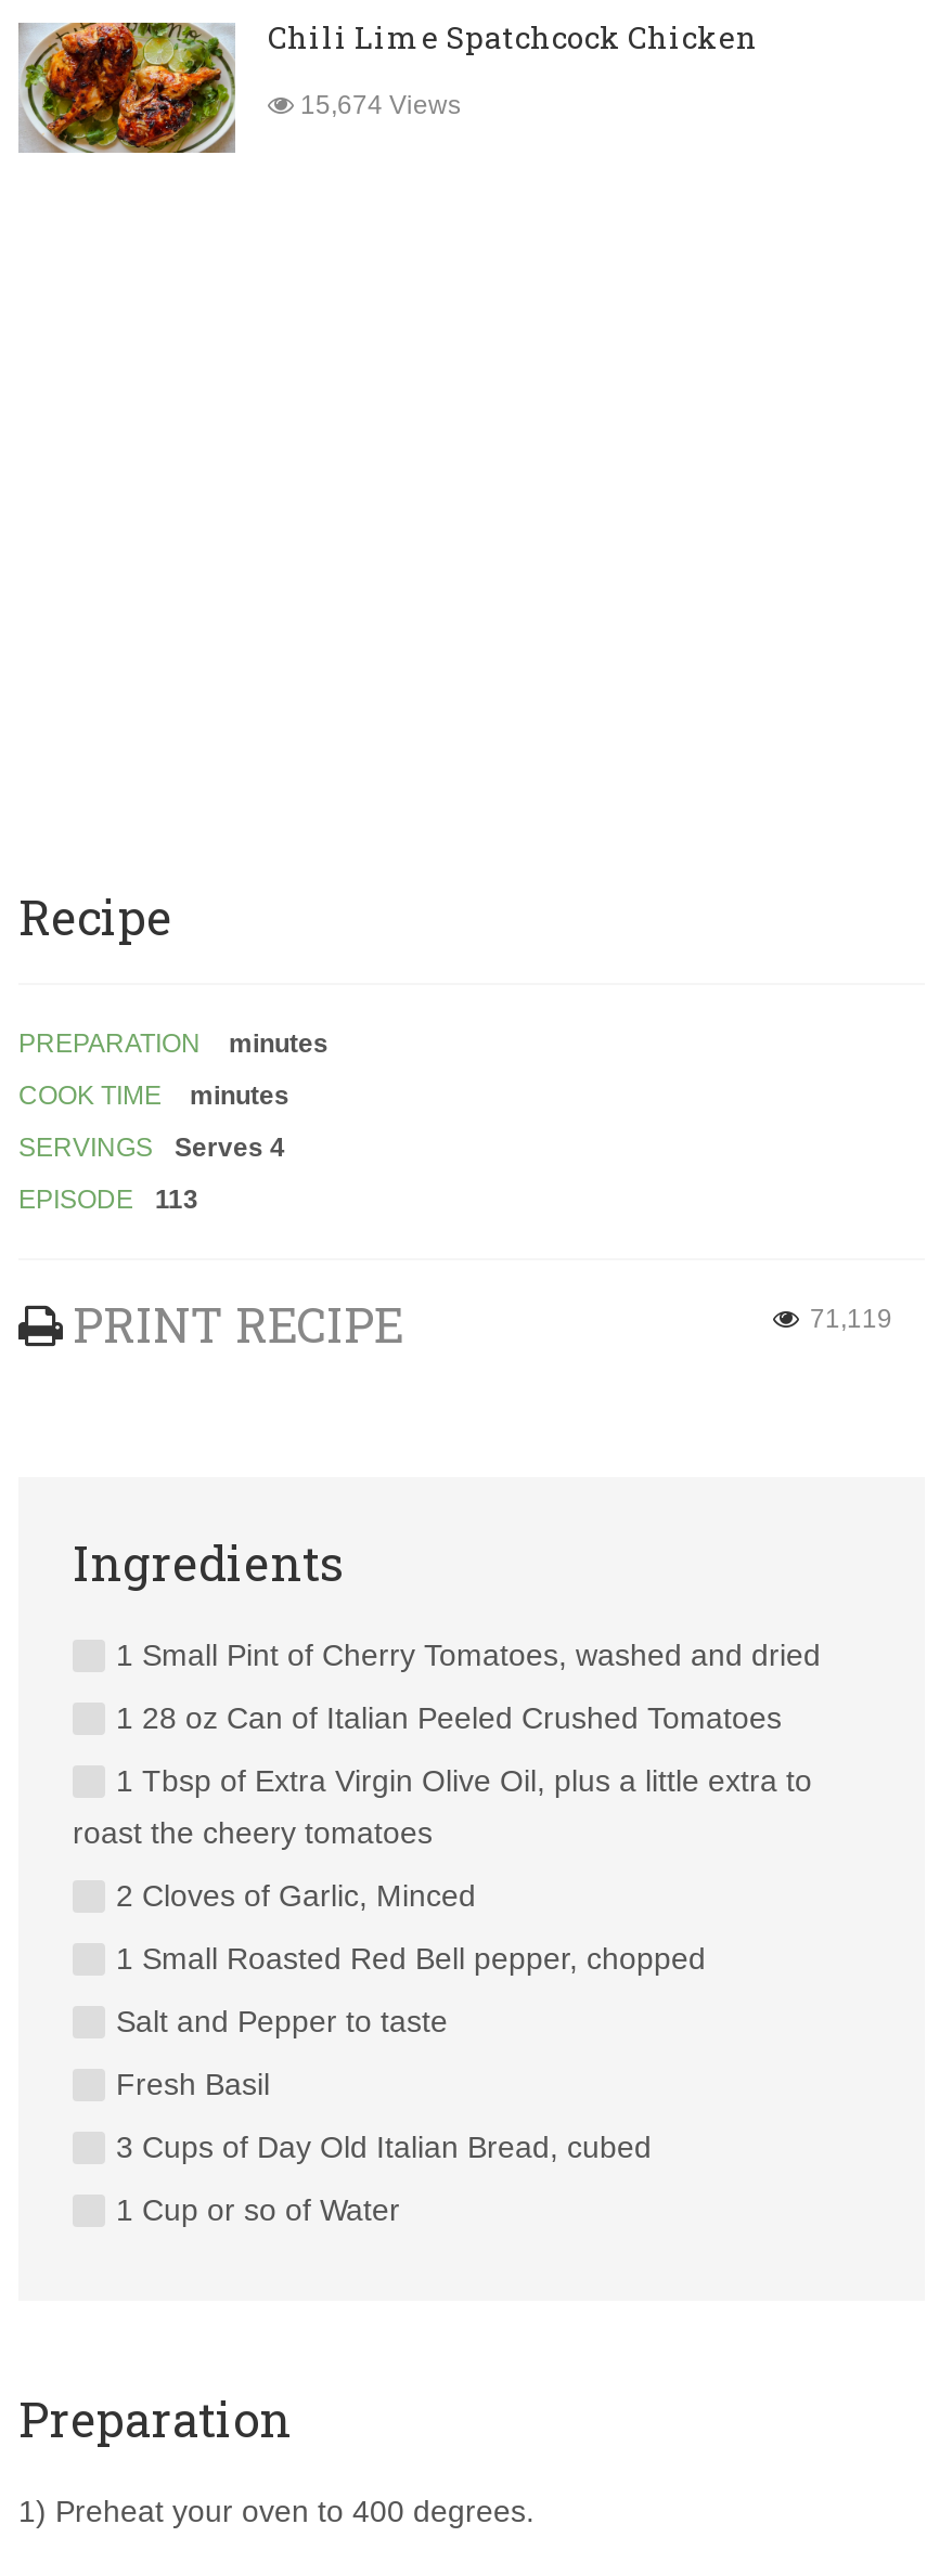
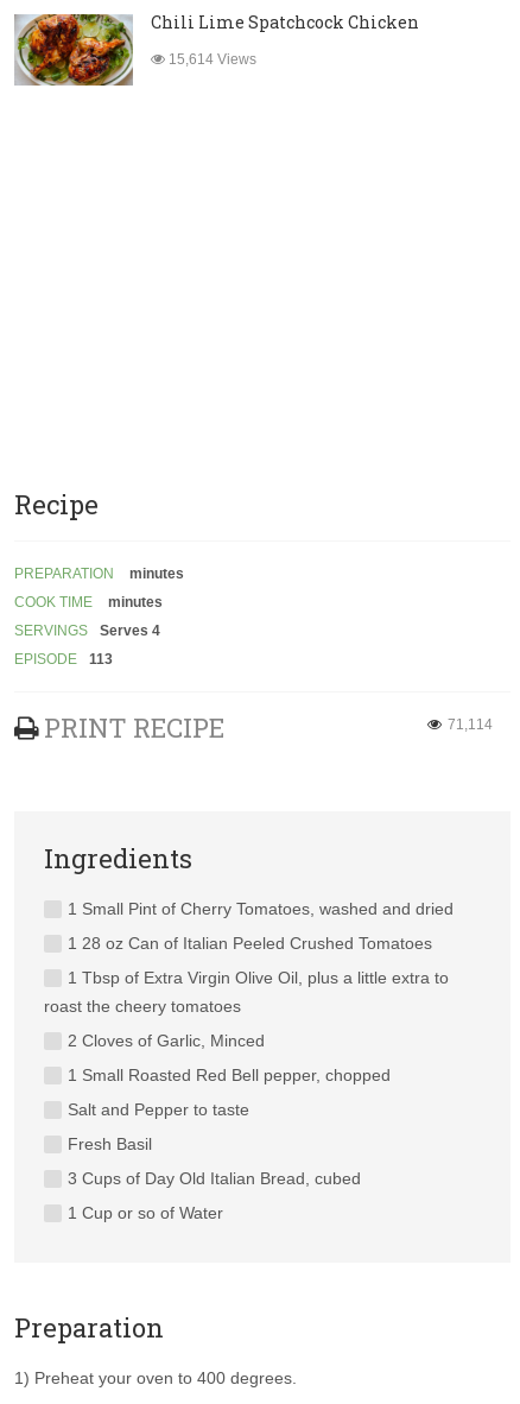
[294,91,461,121] 15,674 Views -> [165,52,256,68] 15,614 Views
[810,1305,892,1335] 71,119 -> [448,717,493,733] 71,114

